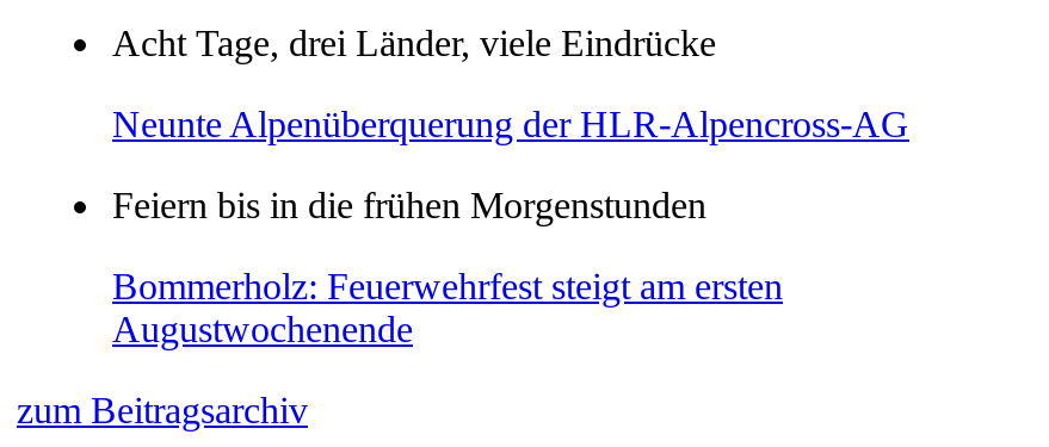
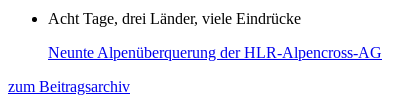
[112,185,783,349] Feiern bis in die frühen Morgenstunden | Bommerholz: Feuerwehrfest steigt am ersten | Augustwochenende -> none

